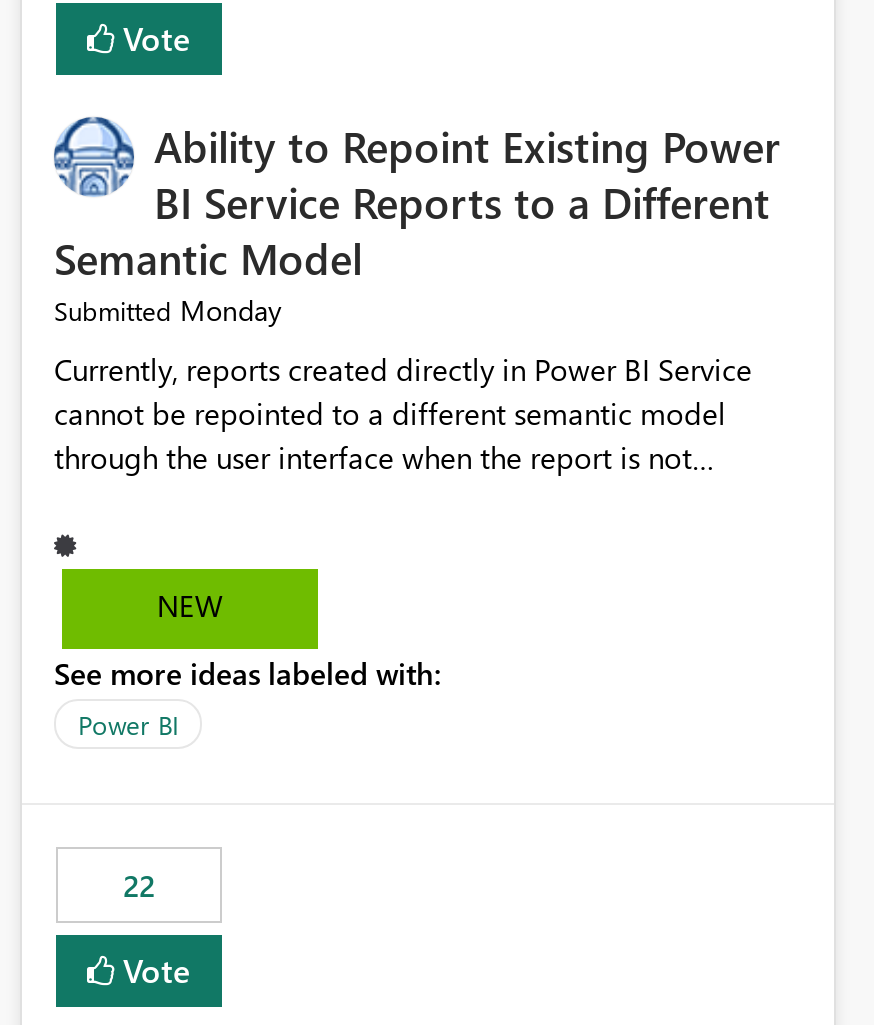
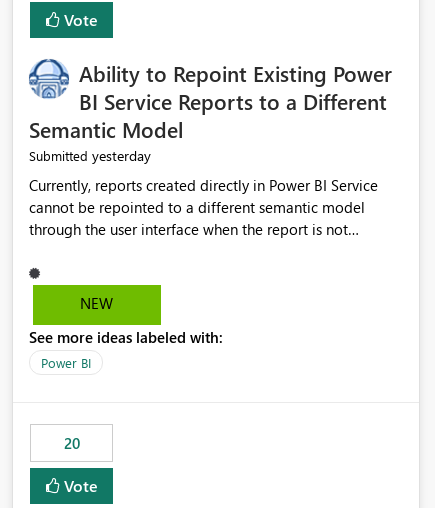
[54,292,282,330] Submitted Monday -> [29,146,151,165] Submitted yesterday
[123,866,155,906] 22 -> [63,433,79,453] 20

